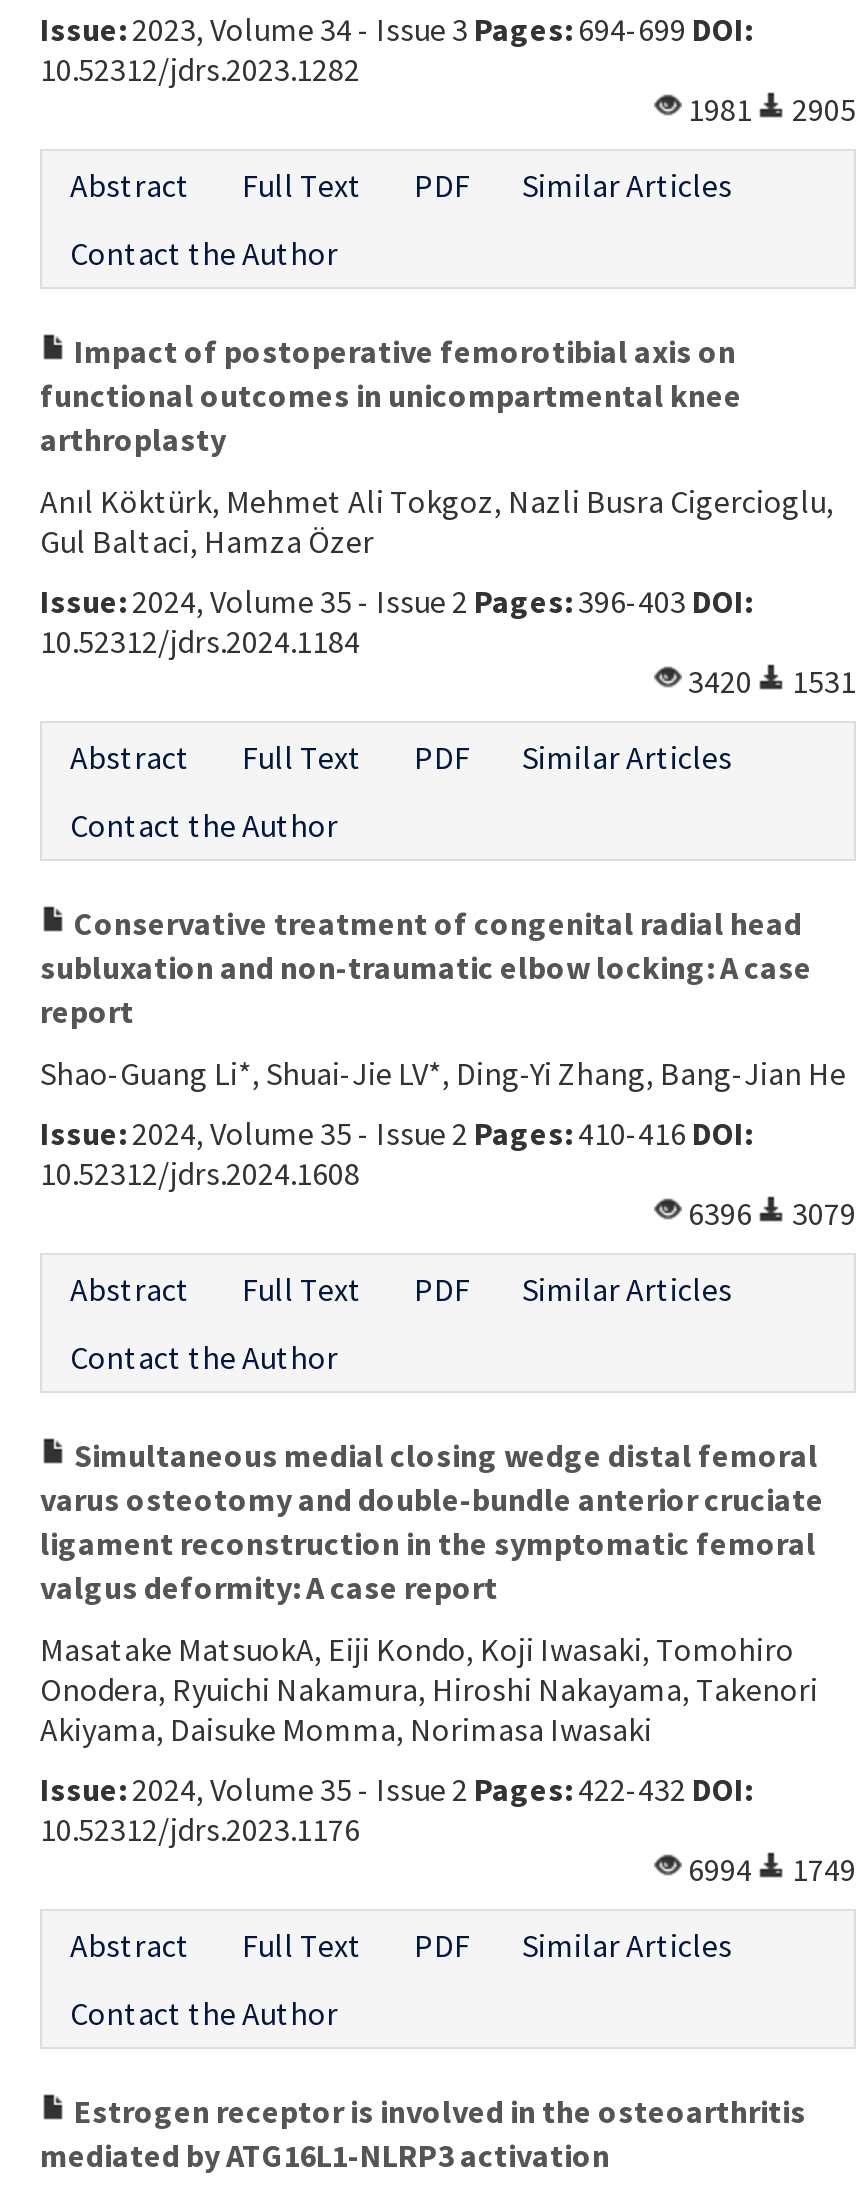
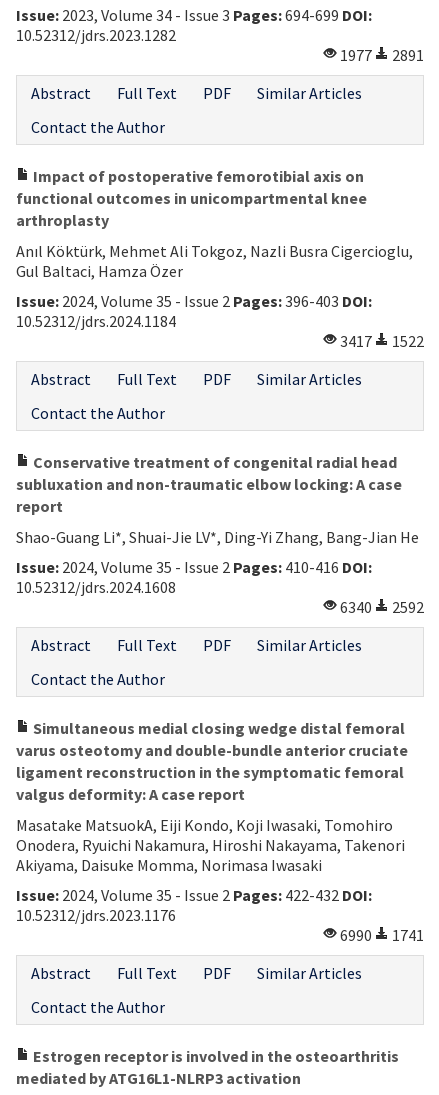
[682,88,758,128] 1981 -> [337,45,375,65] 1977
[786,88,856,128] 2905 -> [389,45,424,65] 2891
[682,660,758,700] 3420 -> [337,331,375,351] 3417
[786,660,856,700] 1531 -> [389,331,424,351] 1522
[682,1192,758,1232] 6396 -> [337,597,375,617] 6340
[786,1192,856,1232] 3079 -> [389,597,424,617] 2592
[682,1848,758,1888] 6994 -> [337,925,375,945] 6990
[786,1848,856,1888] 1749 -> [389,925,424,945] 1741

